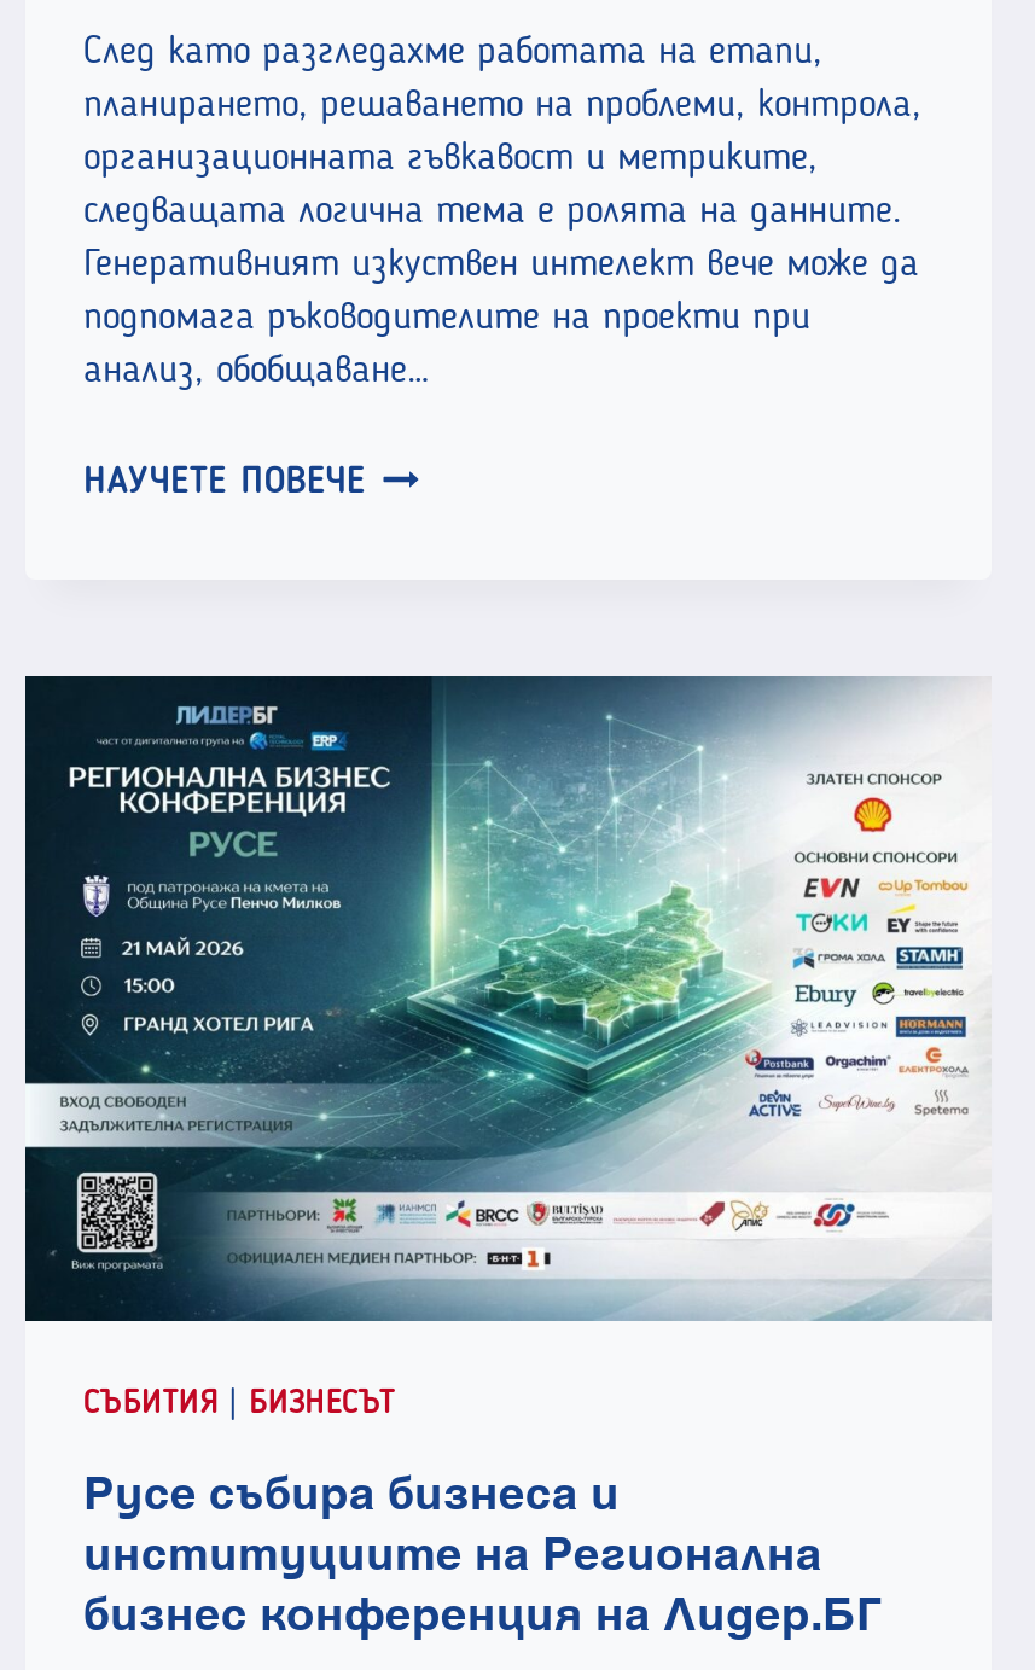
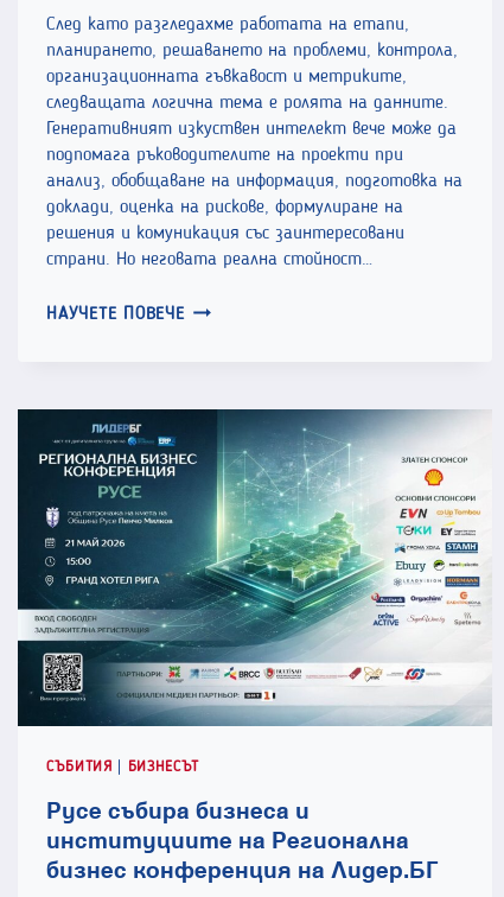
[83,352,429,391] анализ, обобщаване… -> [46,172,462,269] анализ, обобщаване на информация, подготовка на | доклади, оценка на рискове, формулиране на | решения и комуникация със заинтересовани | страни. Но неговата реална стойност…

